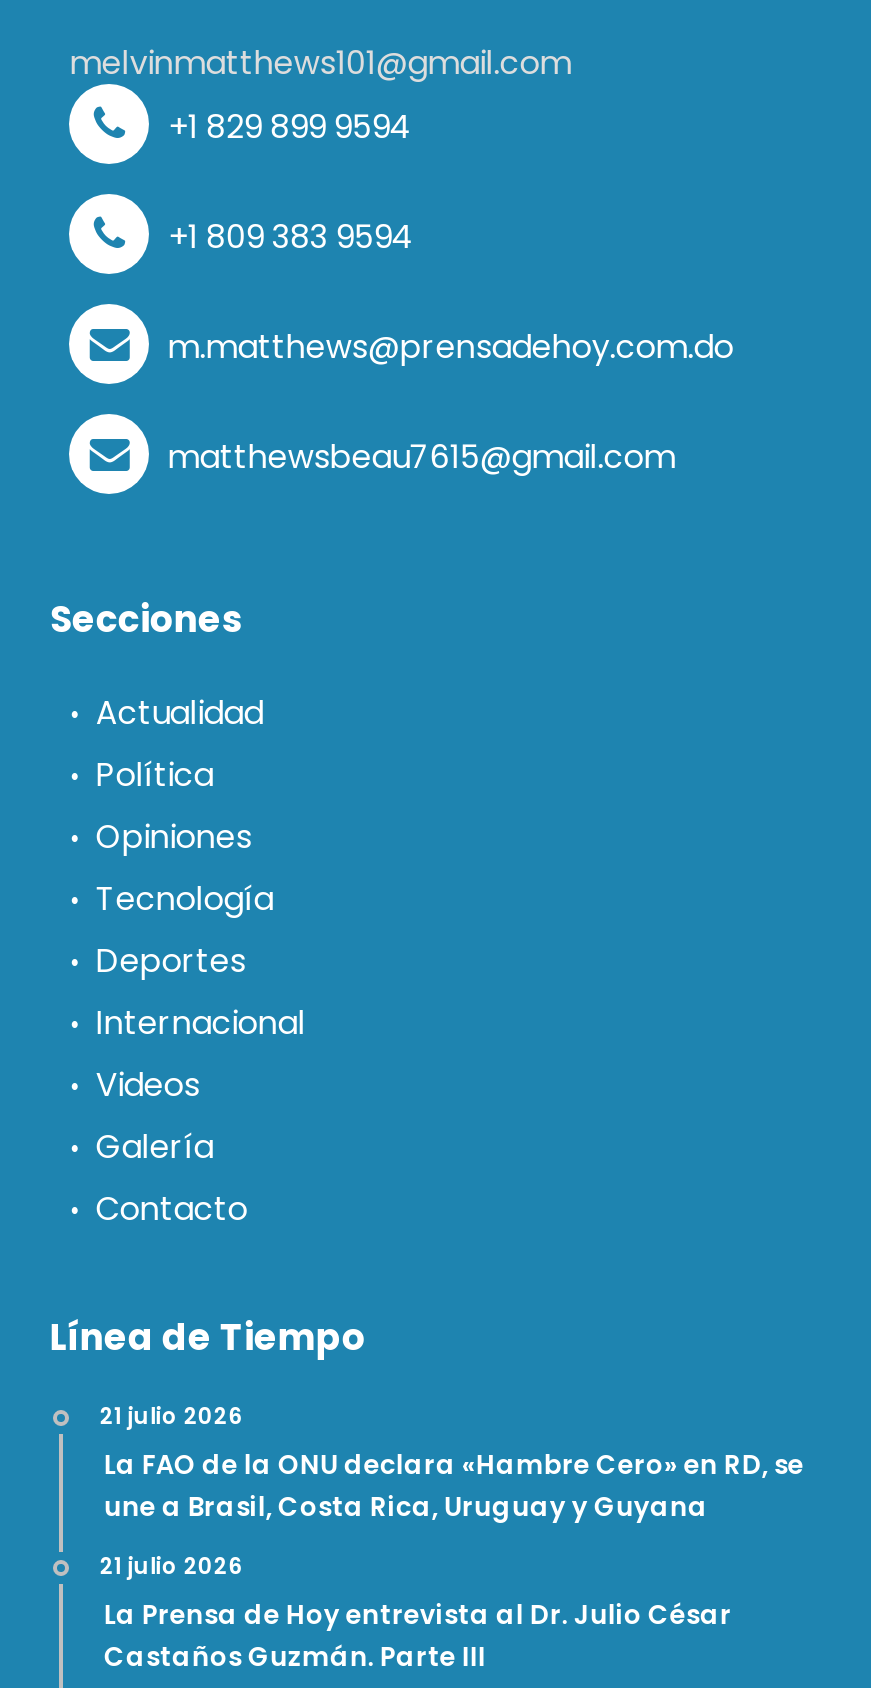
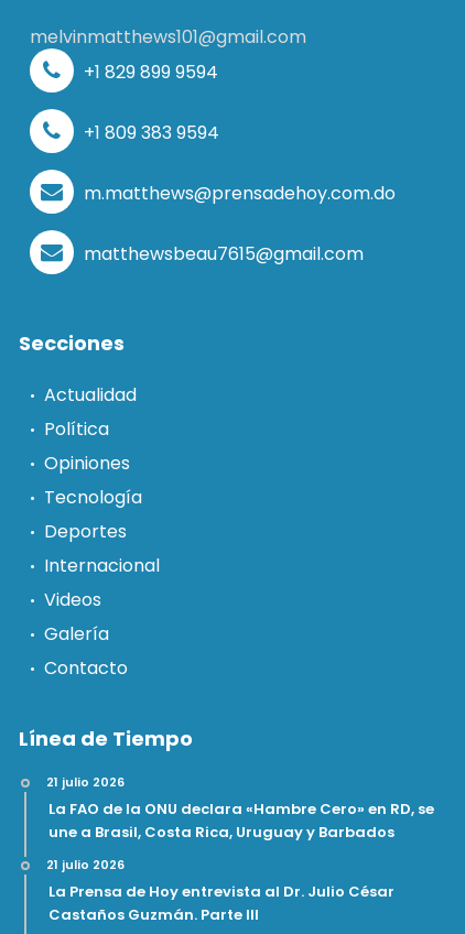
[104,1488,708,1526] une a Brasil, Costa Rica, Uruguay y Guyana -> [49,822,395,843] une a Brasil, Costa Rica, Uruguay y Barbados

